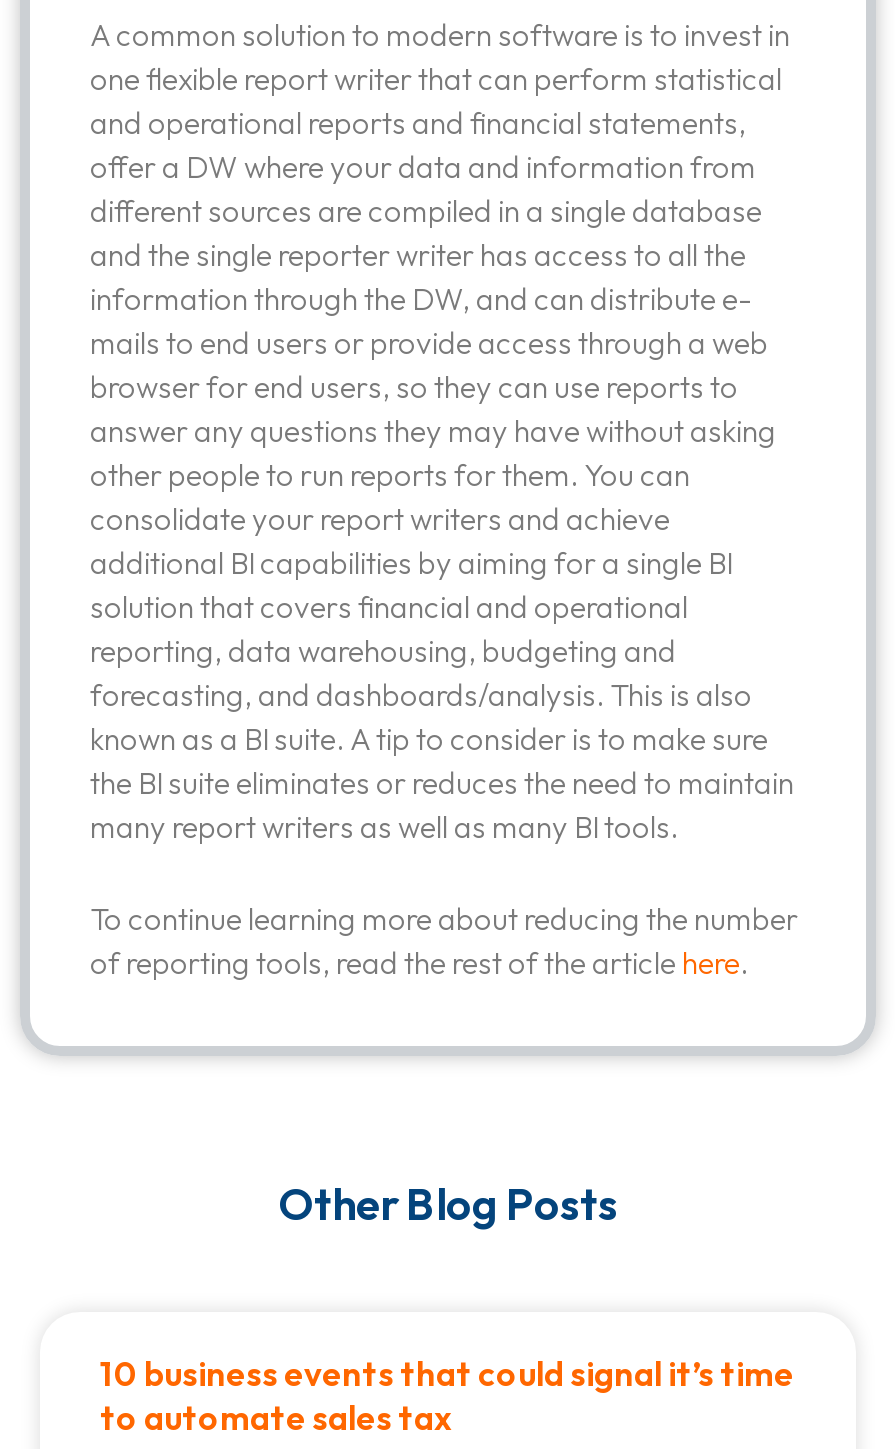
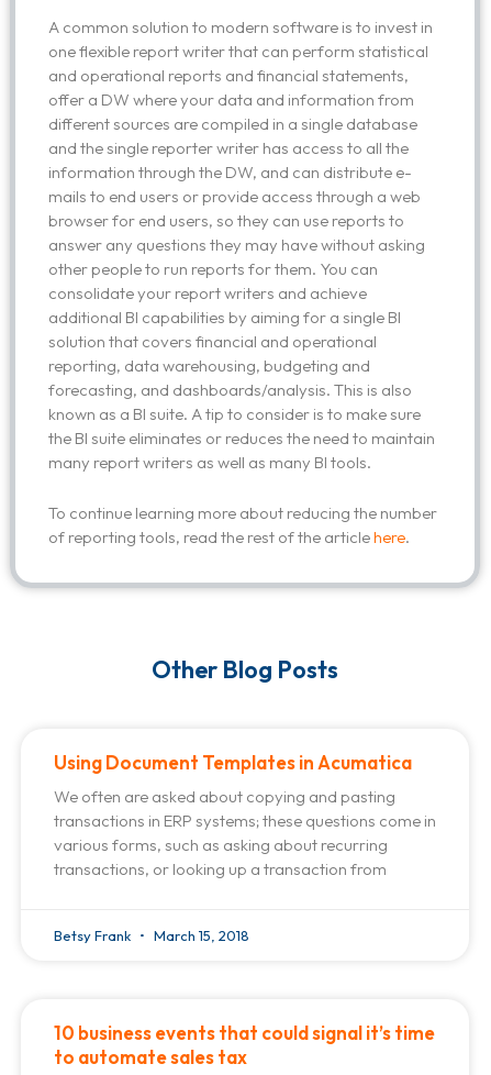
none -> [54,751,436,944] Using Document Templates in Acumatica | We often are asked about copying and pasting | transactions in ERP systems; these questions come in | various forms, such as asking about recurring | transactions, or looking up a transaction from | Betsy Frank | March 15, 2018

